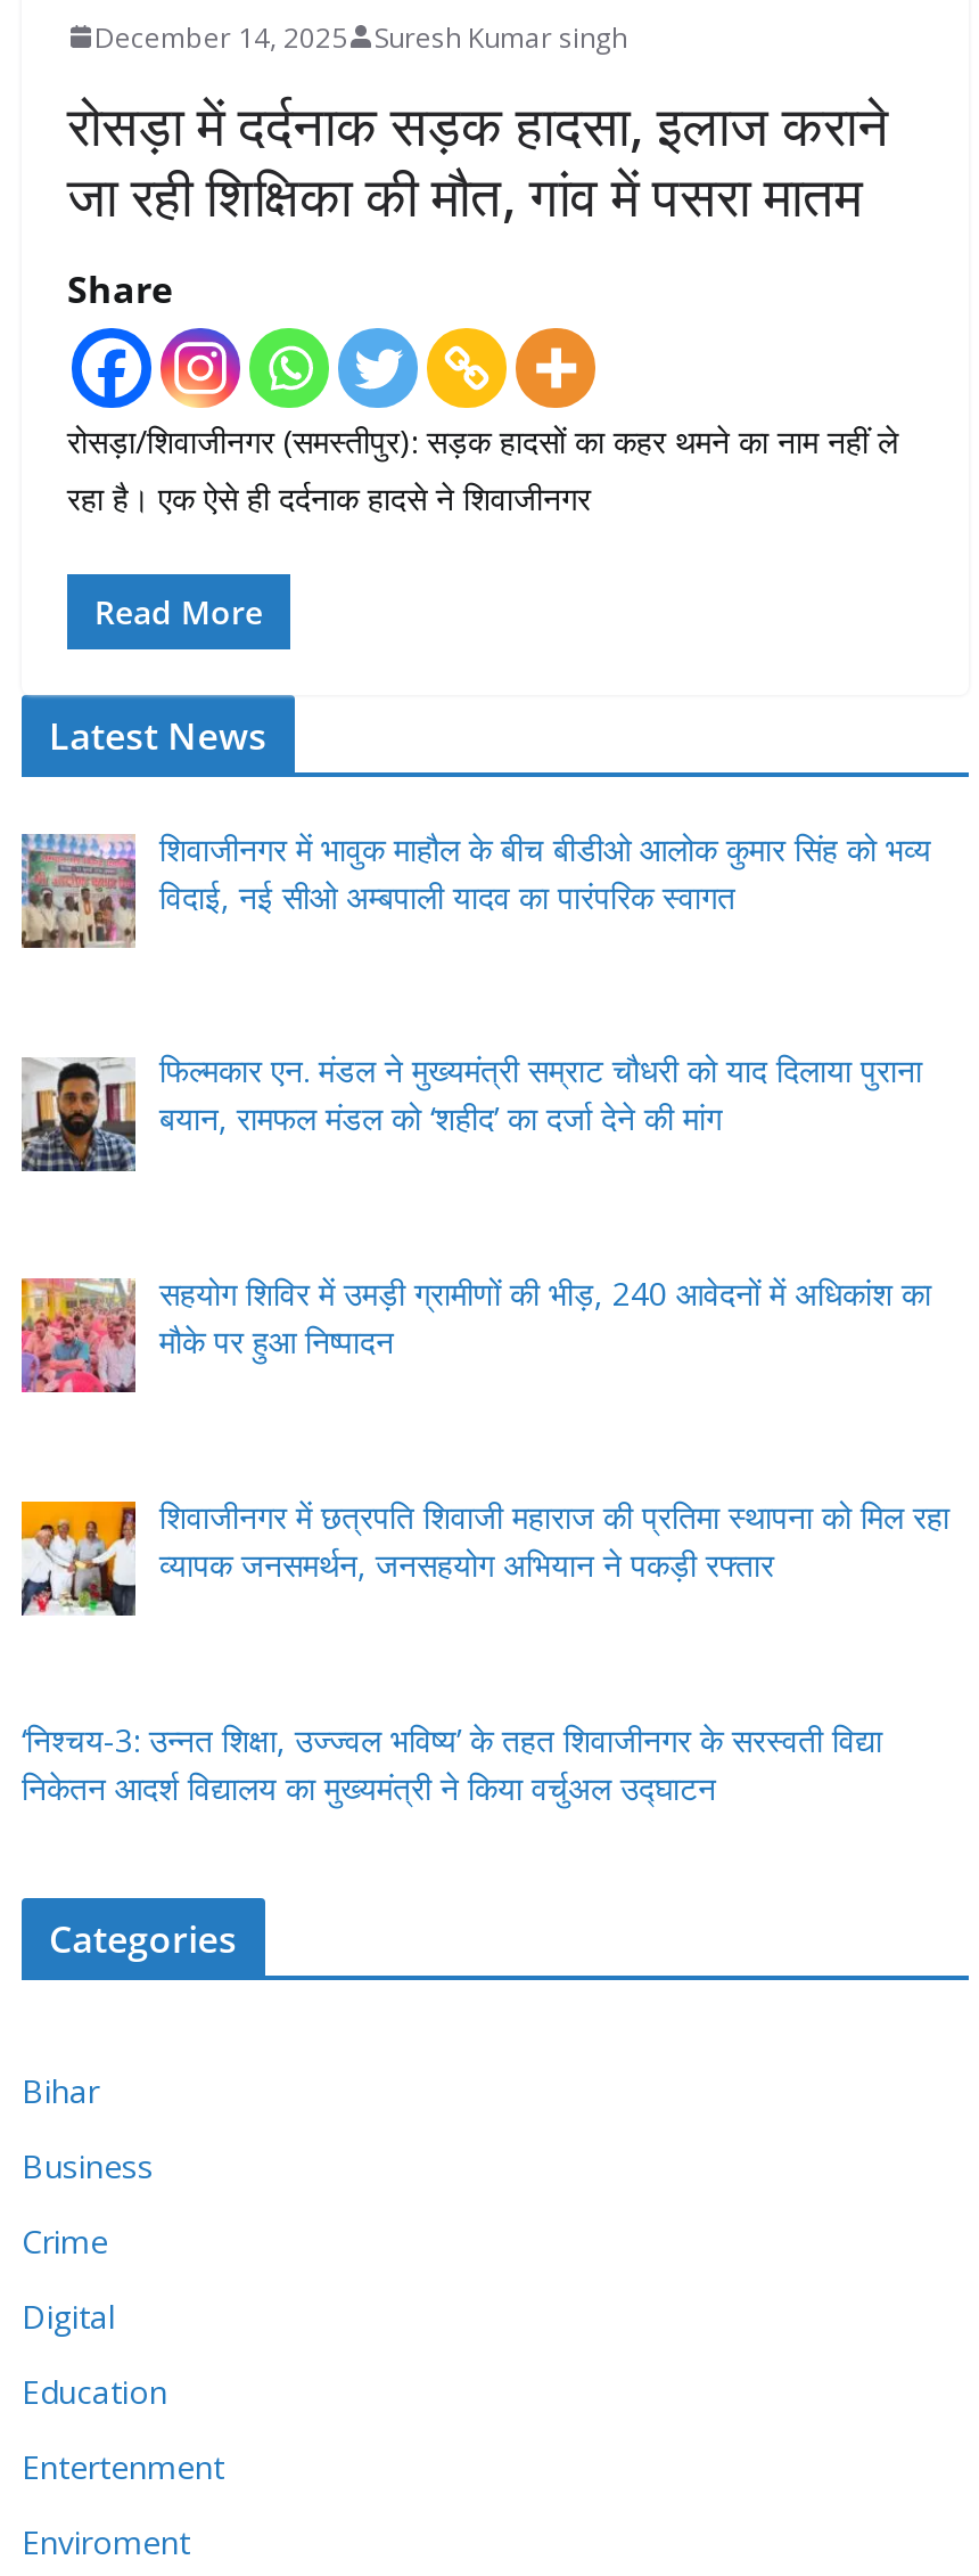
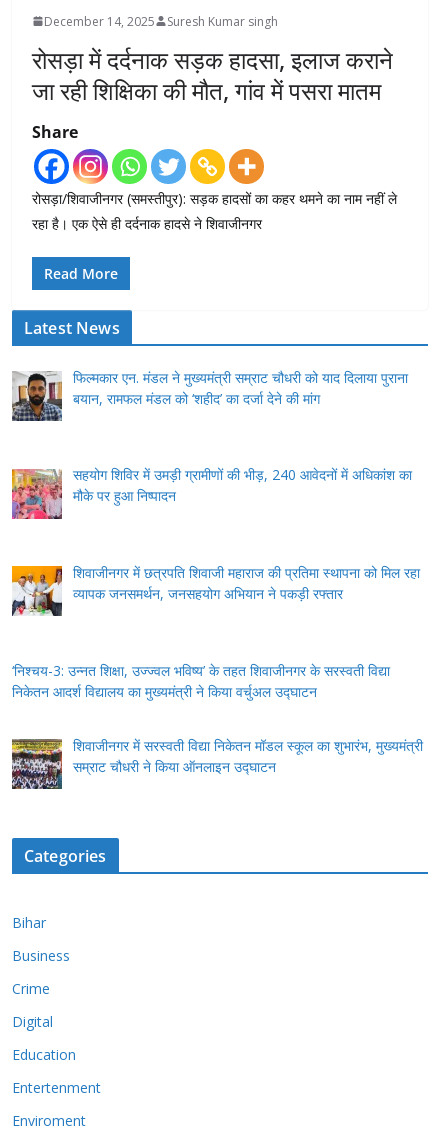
[22,827,931,950] [image] | शिवाजीनगर में भावुक माहौल के बीच बीडीओ आलोक कुमार सिंह को भव्य | विदाई, नई सीओ अम्बपाली यादव का पारंपरिक स्वागत -> none
moved [17,1049,949,1808] -> [10,368,419,701]: [image] | फिल्मकार एन. मंडल ने मुख्यमंत्री सम्राट चौधरी को याद दिलाया पुराना | बयान, रामफल मंडल को ‘शहीद’ का दर्जा देने की मांग | ... | ‘निश्चय-3: उन्नत शिक्षा, उज्ज्वल भविष्य’ के तहत शिवाजीनगर के सरस्वती विद्या | निकेतन आदर्श विद्यालय का मुख्यमंत्री ने किया वर्चुअल उद्घाटन
none -> [11,736,422,790] [image] | शिवाजीनगर में सरस्वती विद्या निकेतन मॉडल स्कूल का शुभारंभ, मुख्यमंत्री | सम्राट चौधरी ने किया ऑनलाइन उद्घाटन

